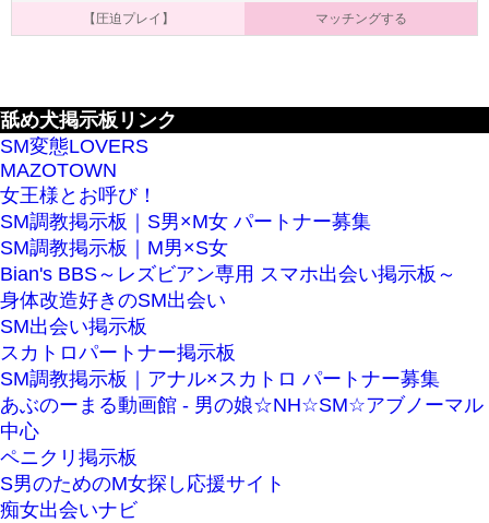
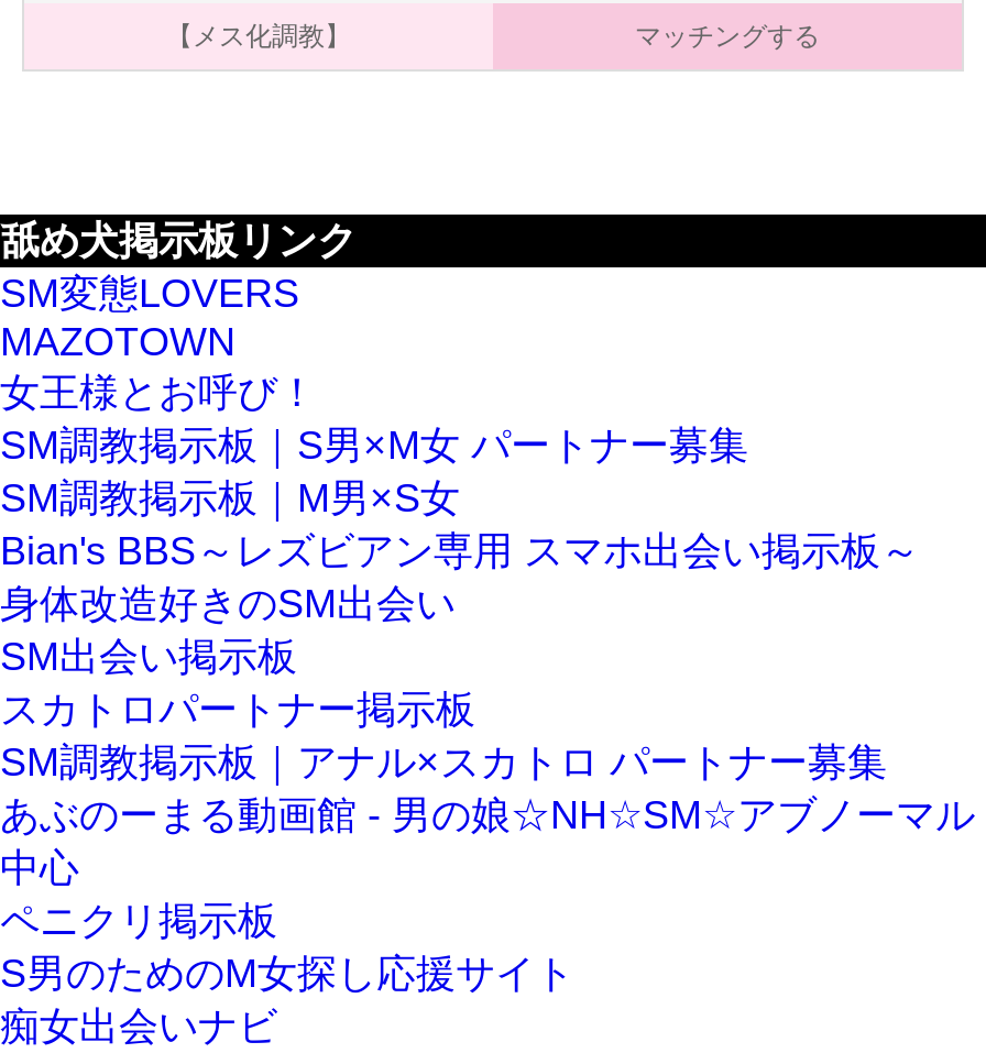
[82,11,174,26] 【圧迫プレイ】 -> [166,21,351,52] 【メス化調教】

